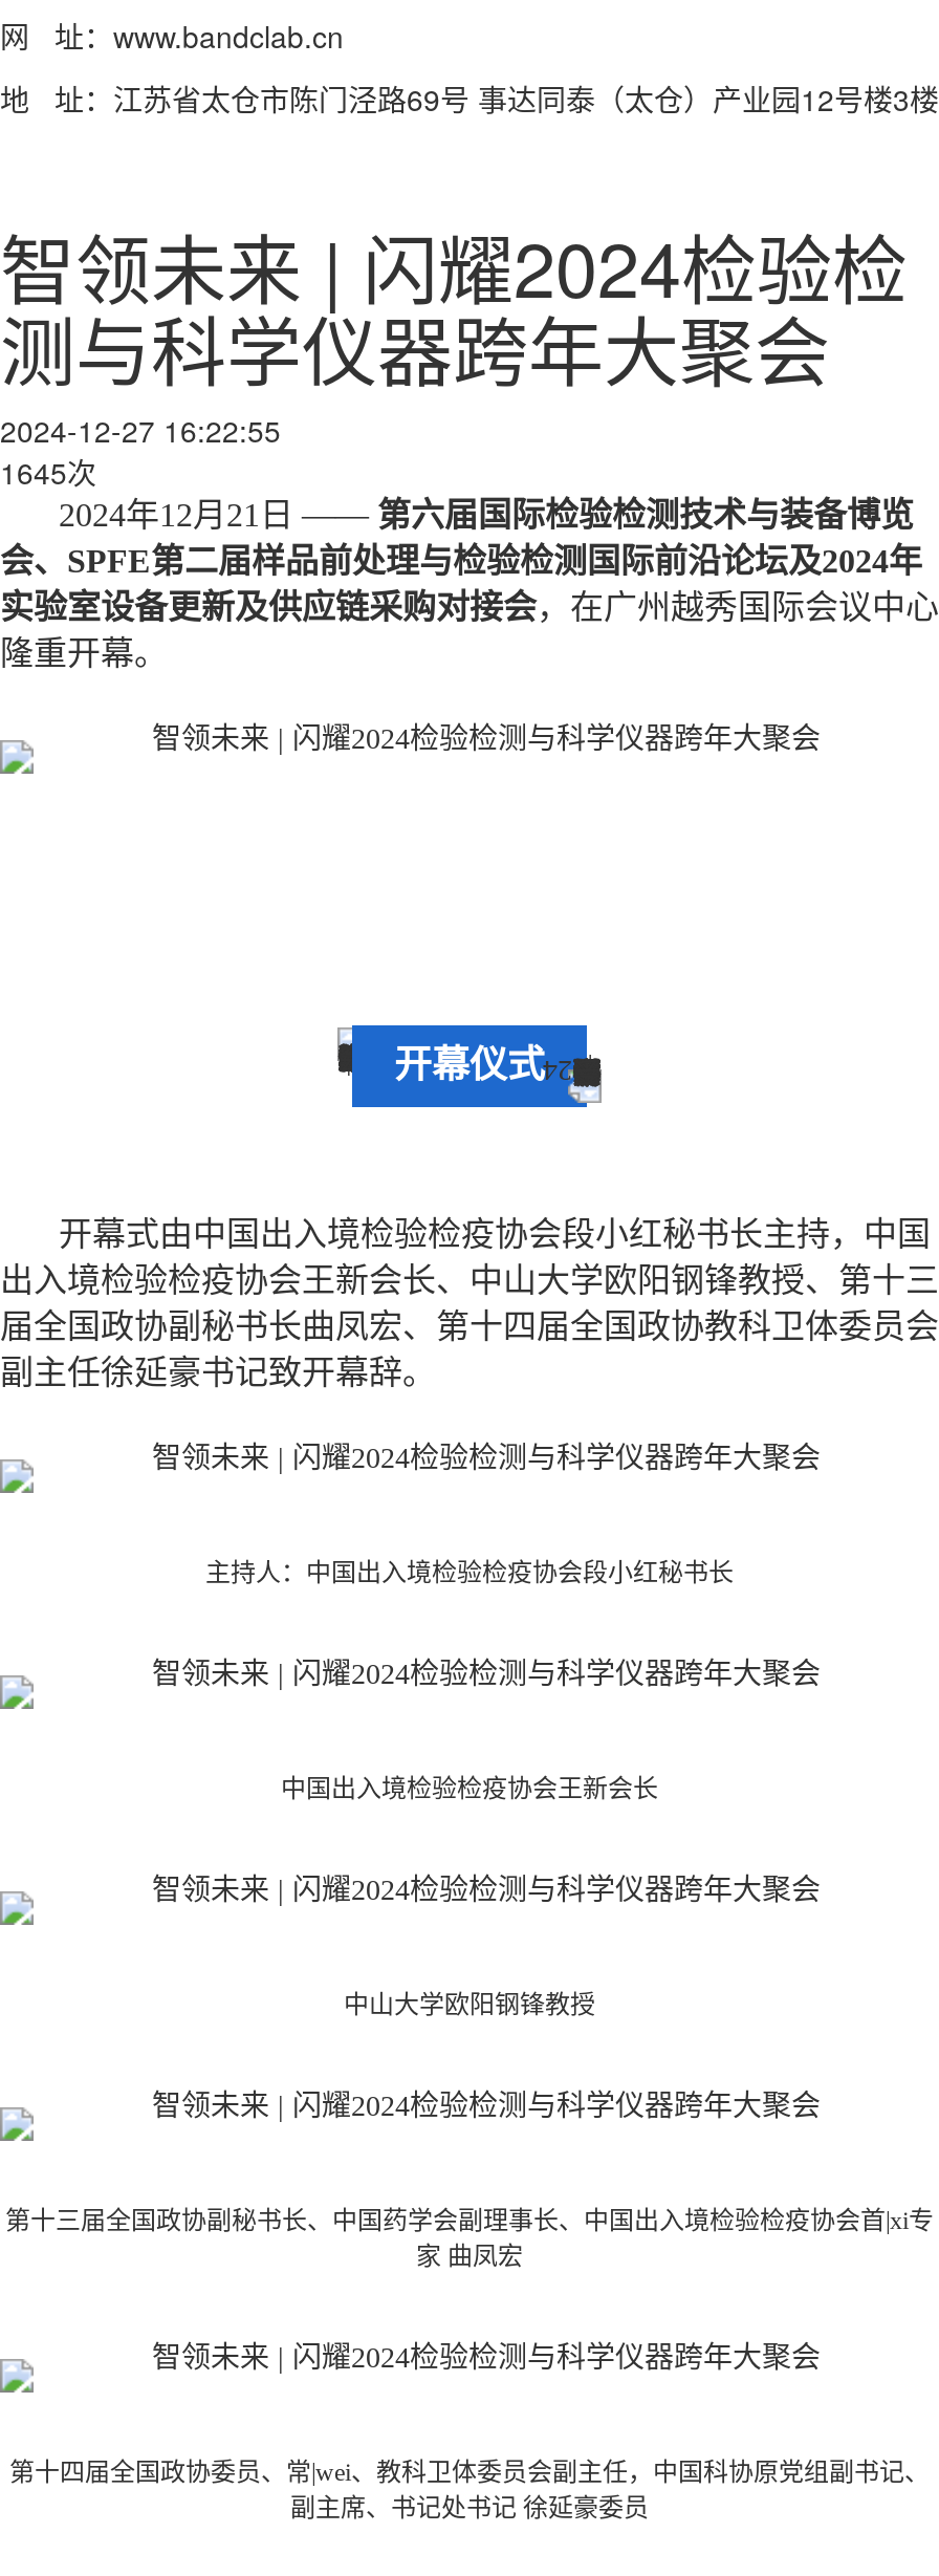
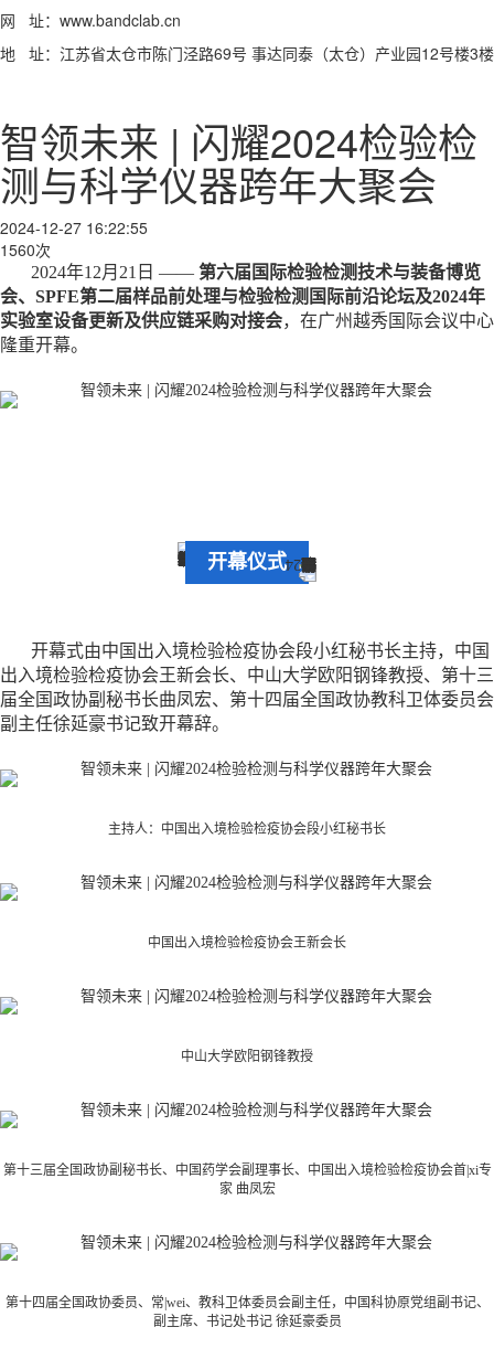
[0,450,96,492] 1645次 -> [0,238,51,260] 1560次

